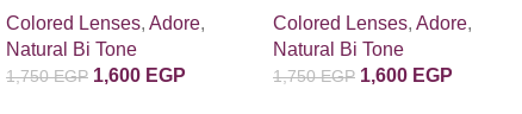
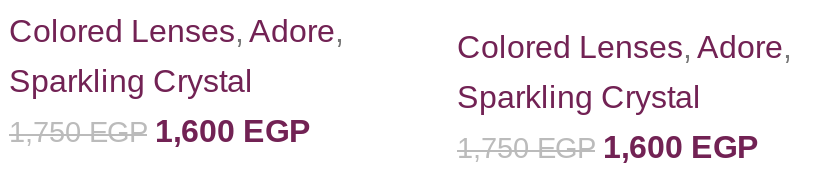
[6,40,137,60] Natural Bi Tone -> [9,65,253,99] Sparkling Crystal
[273,40,404,60] Natural Bi Tone -> [457,81,701,115] Sparkling Crystal

